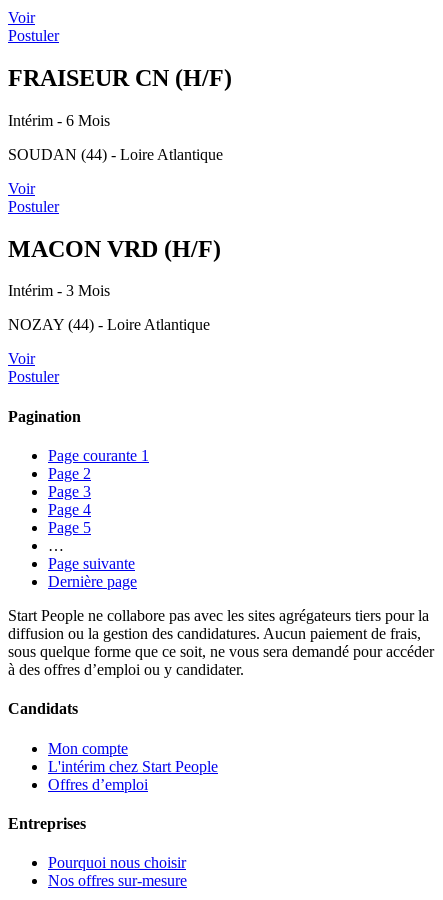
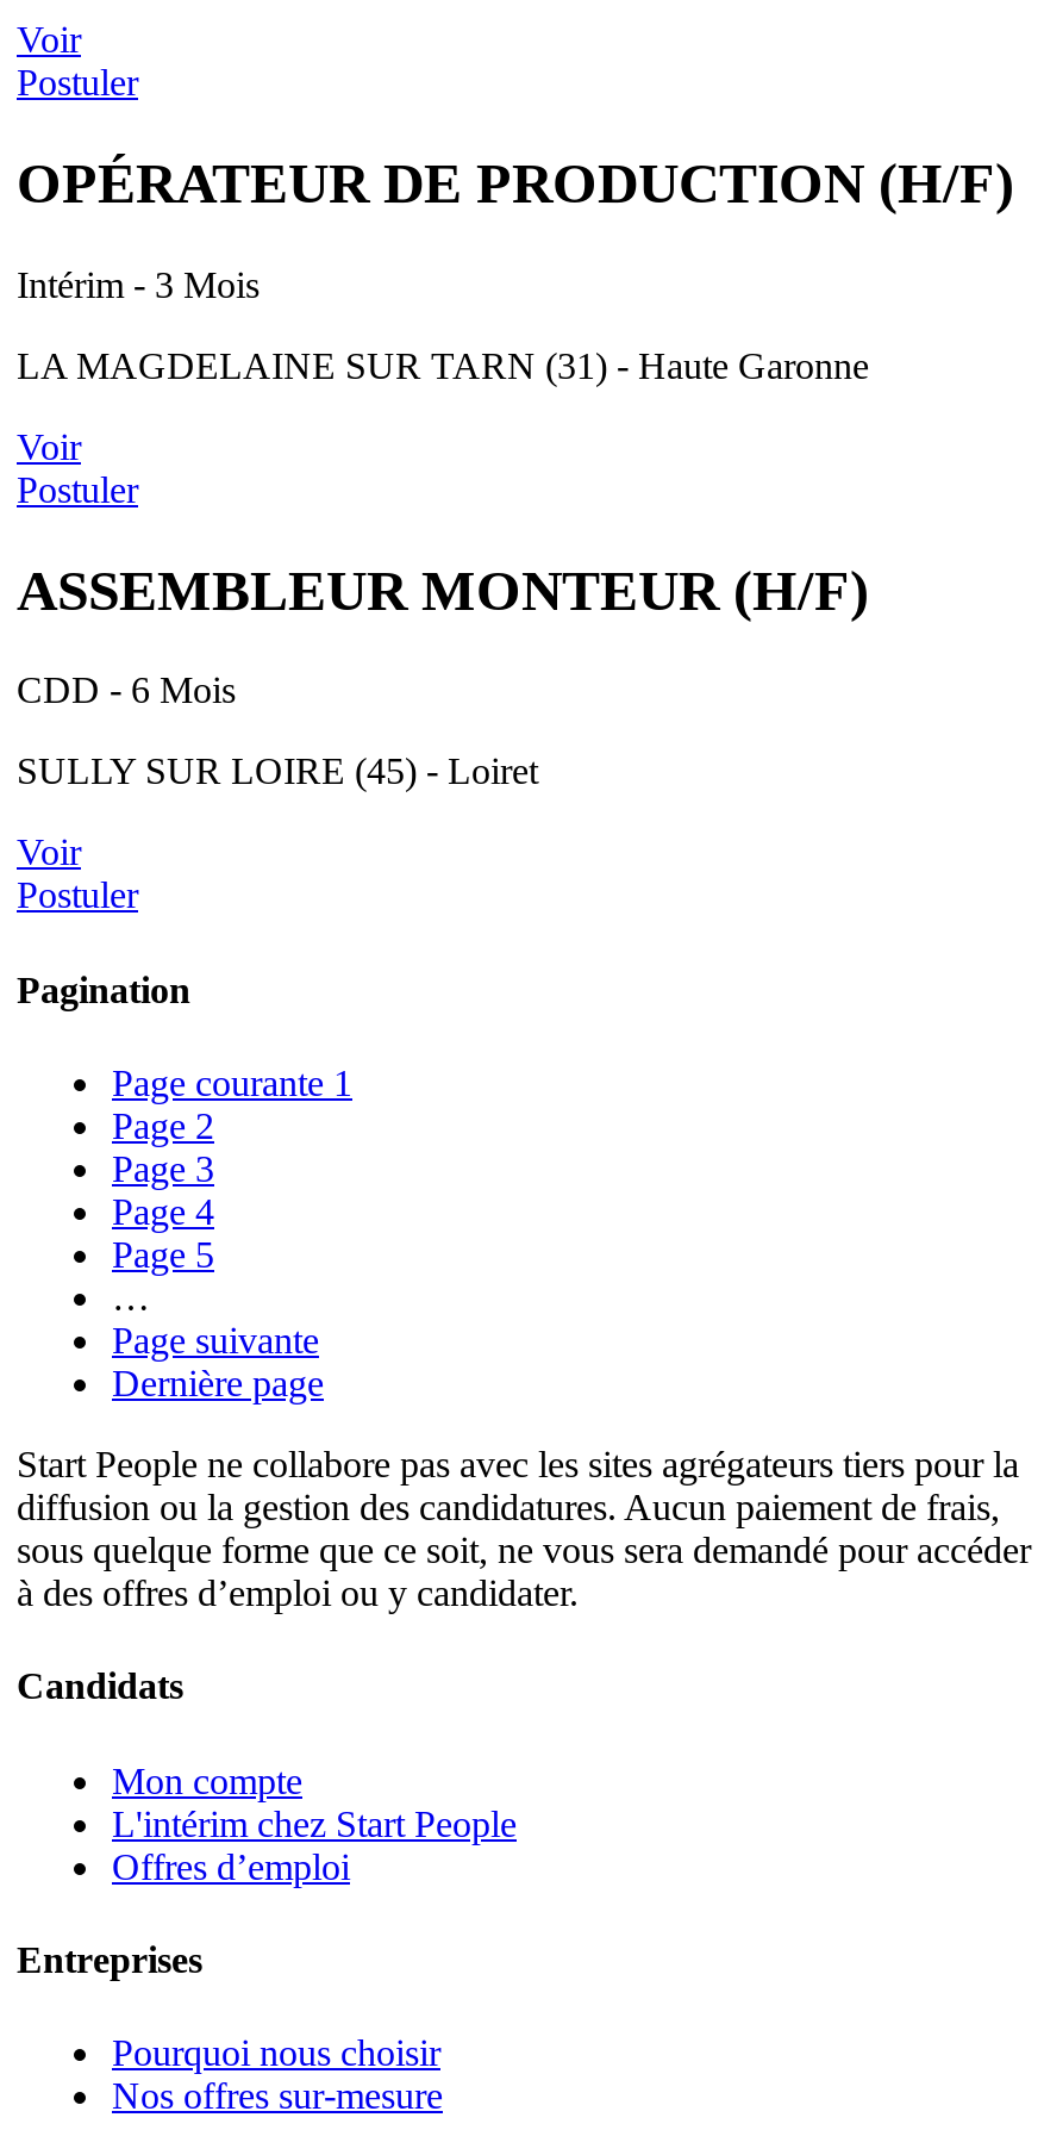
[8,65,232,91] FRAISEUR CN (H/F) -> [17,152,1014,214] OPÉRATEUR DE PRODUCTION (H/F)
[8,112,110,129] Intérim - 6 Mois -> [17,264,260,304] Intérim - 3 Mois
[8,146,223,163] SOUDAN (44) - Loire Atlantique -> [17,345,869,385] LA MAGDELAINE SUR TARN (31) - Haute Garonne
[8,235,221,261] MACON VRD (H/F) -> [17,559,869,621] ASSEMBLEUR MONTEUR (H/F)
[8,282,110,299] Intérim - 3 Mois -> [17,670,236,711] CDD - 6 Mois
[8,316,210,333] NOZAY (44) - Loire Atlantique -> [17,751,538,792] SULLY SUR LOIRE (45) - Loiret

